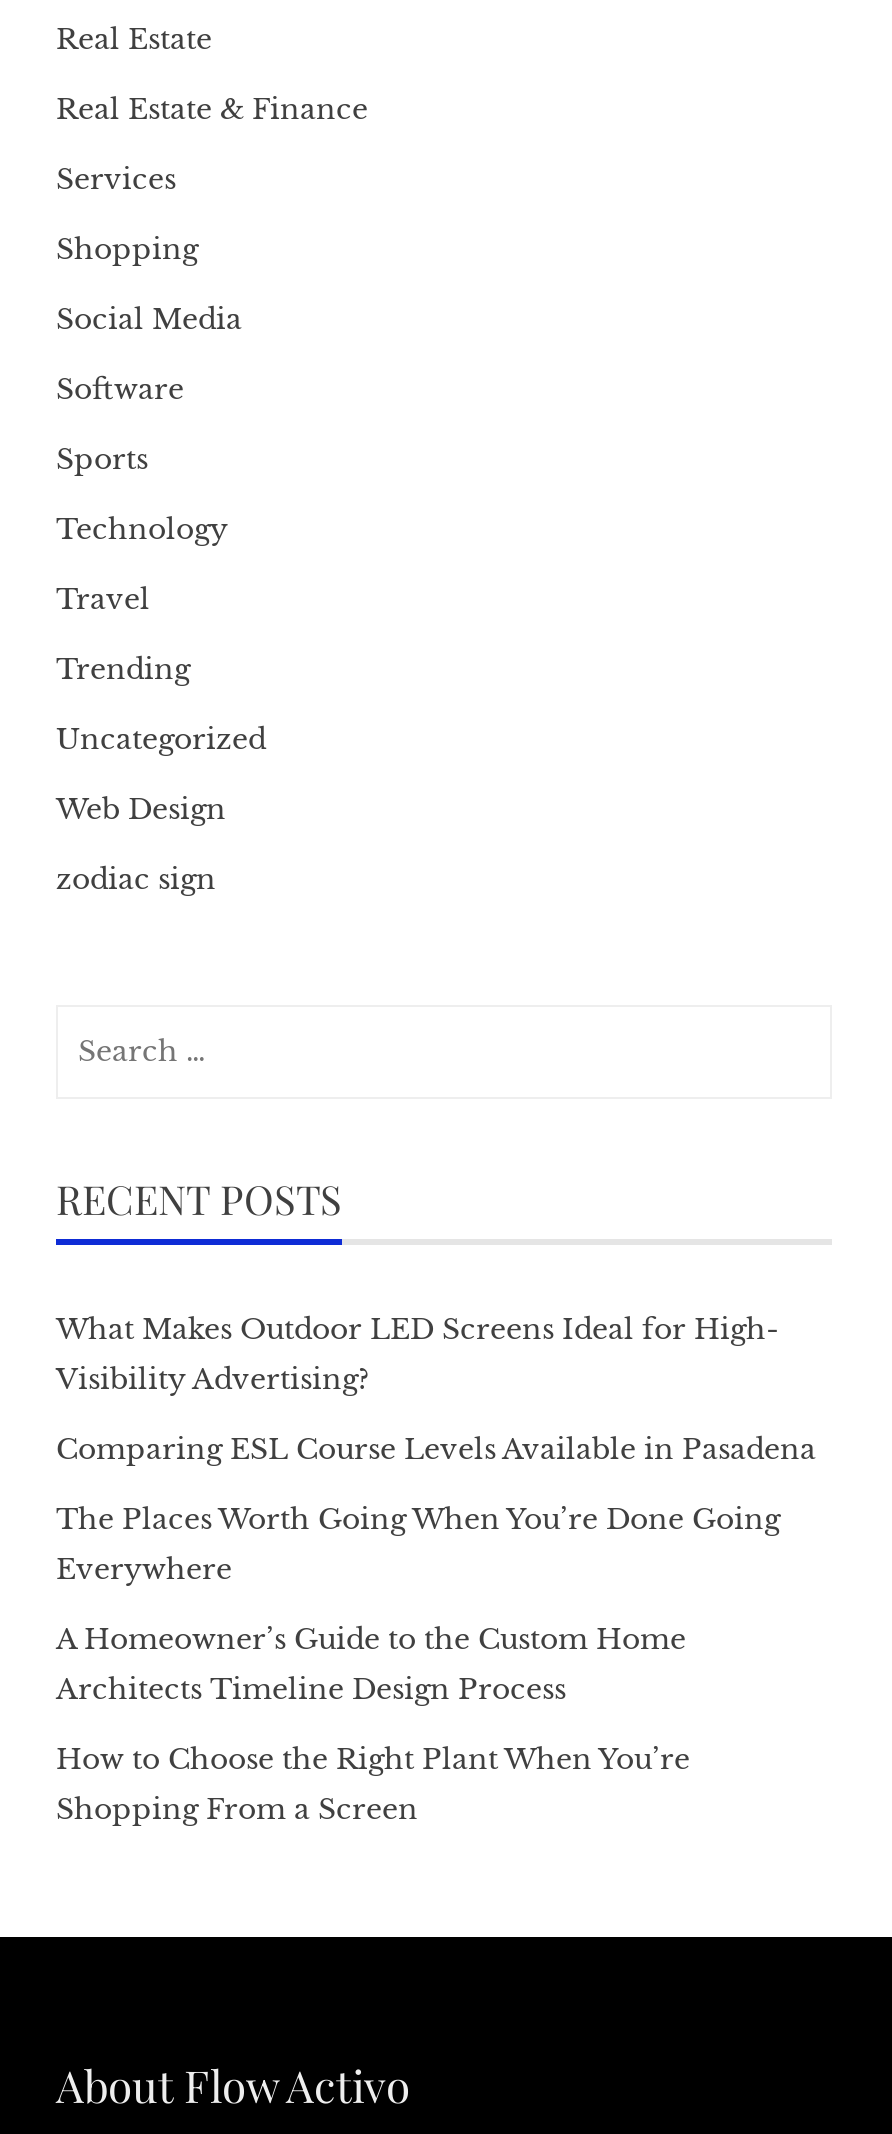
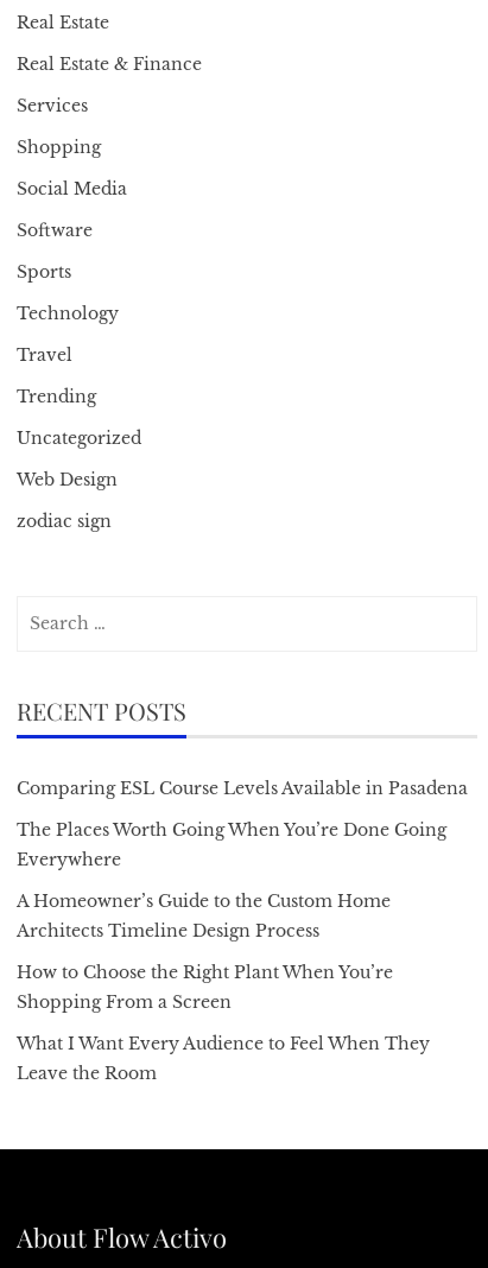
[56,1311,778,1397] What Makes Outdoor LED Screens Ideal for High- | Visibility Advertising? -> none
moved [56,1431,816,1827] -> [17,778,468,1013]: Comparing ESL Course Levels Available in Pasadena | The Places Worth Going When You’re Done Going | Everywhere | A Homeowner’s Guide to the Custom Home | Architects Timeline Design Process | How to Choose the Right Plant When You’re | Shopping From a Screen
none -> [17,1033,430,1084] What I Want Every Audience to Feel When They | Leave the Room

